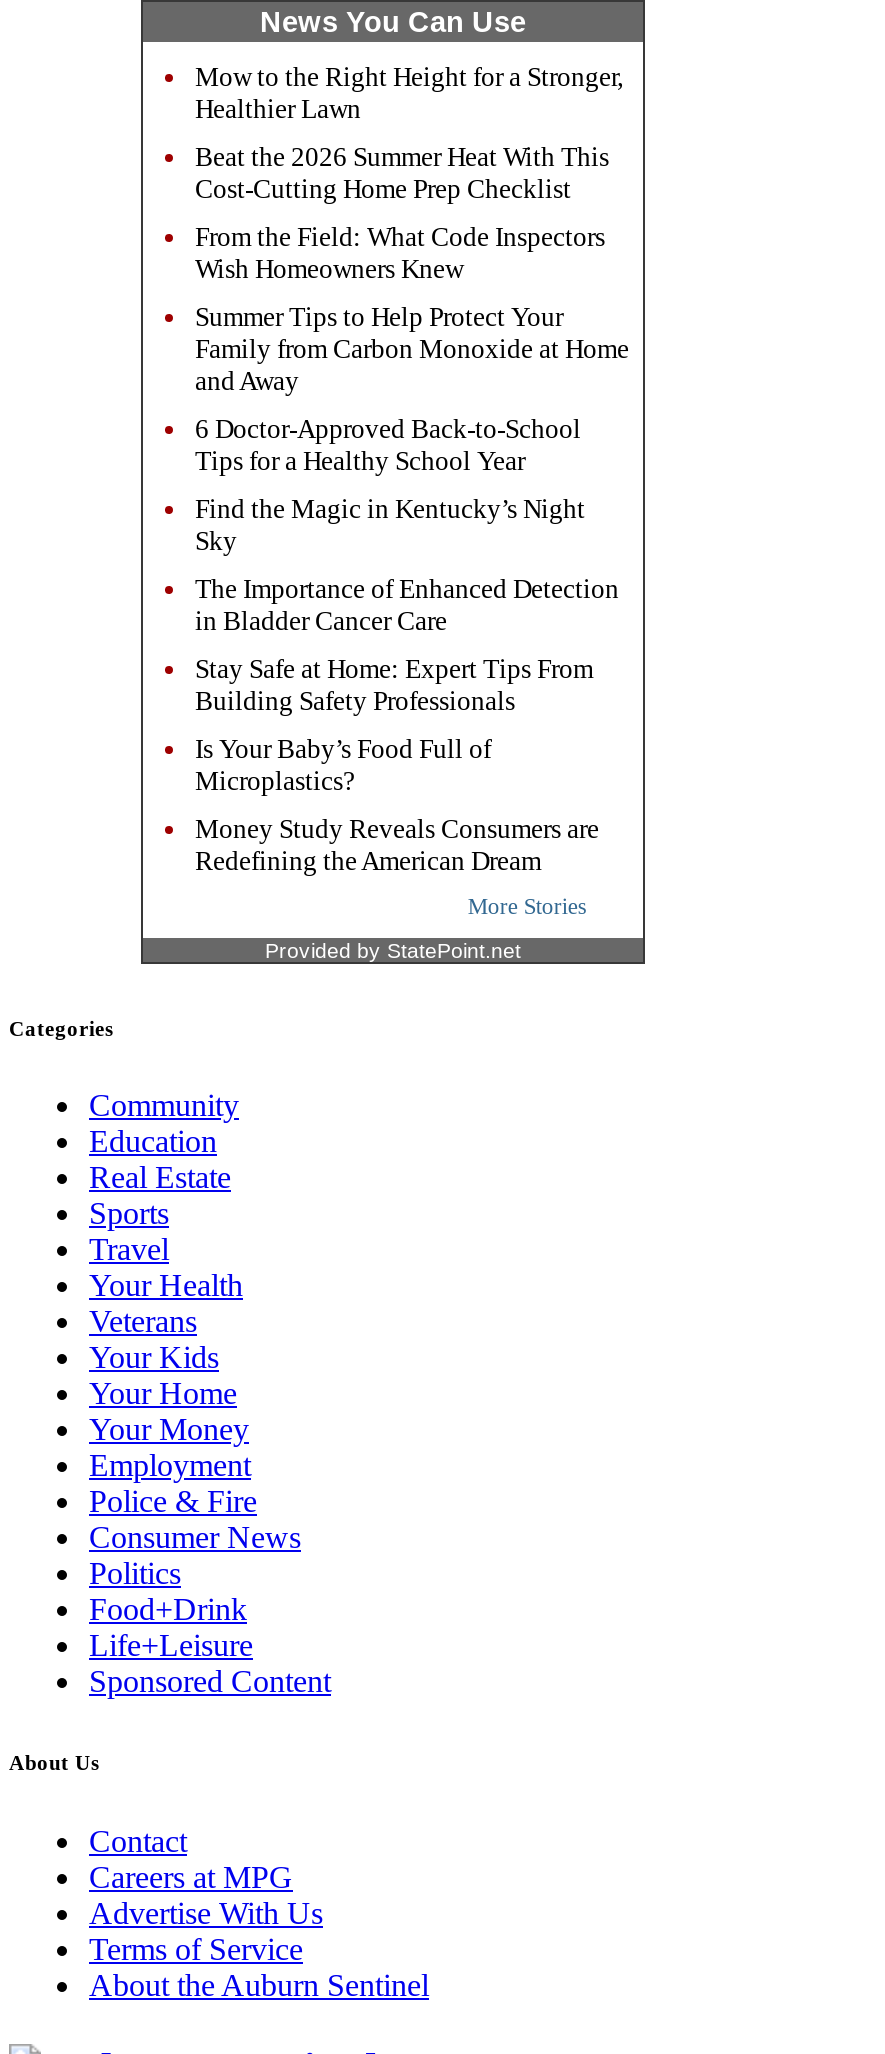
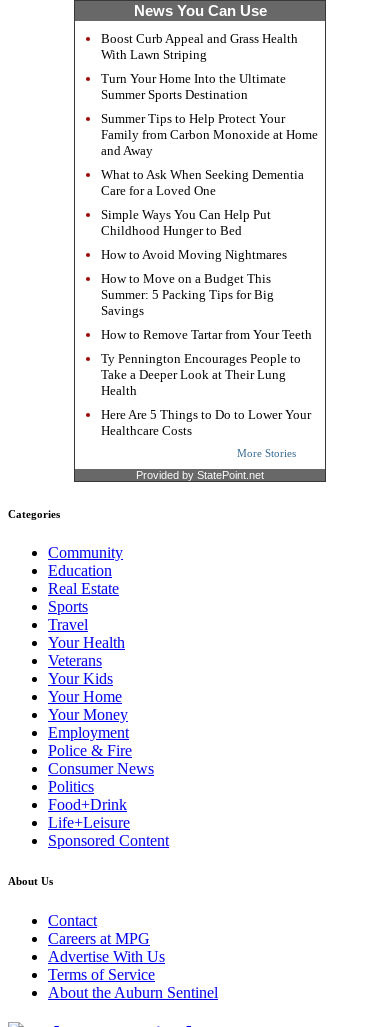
[195,61,623,283] Mow to the Right Height for a Stronger, | Healthier Lawn | Beat the 2026 Summer Heat With This | Cost-Cutting Home Prep Checklist | From the Field: What Code Inspectors | Wish Homeowners Knew -> [101,30,298,101] Boost Curb Appeal and Grass Health | With Lawn Striping | Turn Your Home Into the Ultimate | Summer Sports Destination
moved [195,301,629,395] -> [101,110,318,157]: Summer Tips to Help Protect Your | Family from Carbon Monoxide at Home | and Away
[195,413,619,875] 6 Doctor-Approved Back-to-School | Tips for a Healthy School Year | Find the Magic in Kentucky’s Night | Sky | The Importance of Enhanced Detection | in Bladder Cancer Care | Stay Safe at Home: Expert Tips From | Building Safety Professionals | Is Your Baby’s Food Full of | Microplastics? | Money Study Reveals Consumers are | Redefining the American Dream -> [101,166,312,437] What to Ask When Seeking Dementia | Care for a Loved One | Simple Ways You Can Help Put | Childhood Hunger to Bed | How to Avoid Moving Nightmares | How to Move on a Budget This | Summer: 5 Packing Tips for Big | Savings | How to Remove Tartar from Your Teeth | Ty Pennington Encourages People to | Take a Deeper Look at Their Lung | Health | Here Are 5 Things to Do to Lower Your | Healthcare Costs

